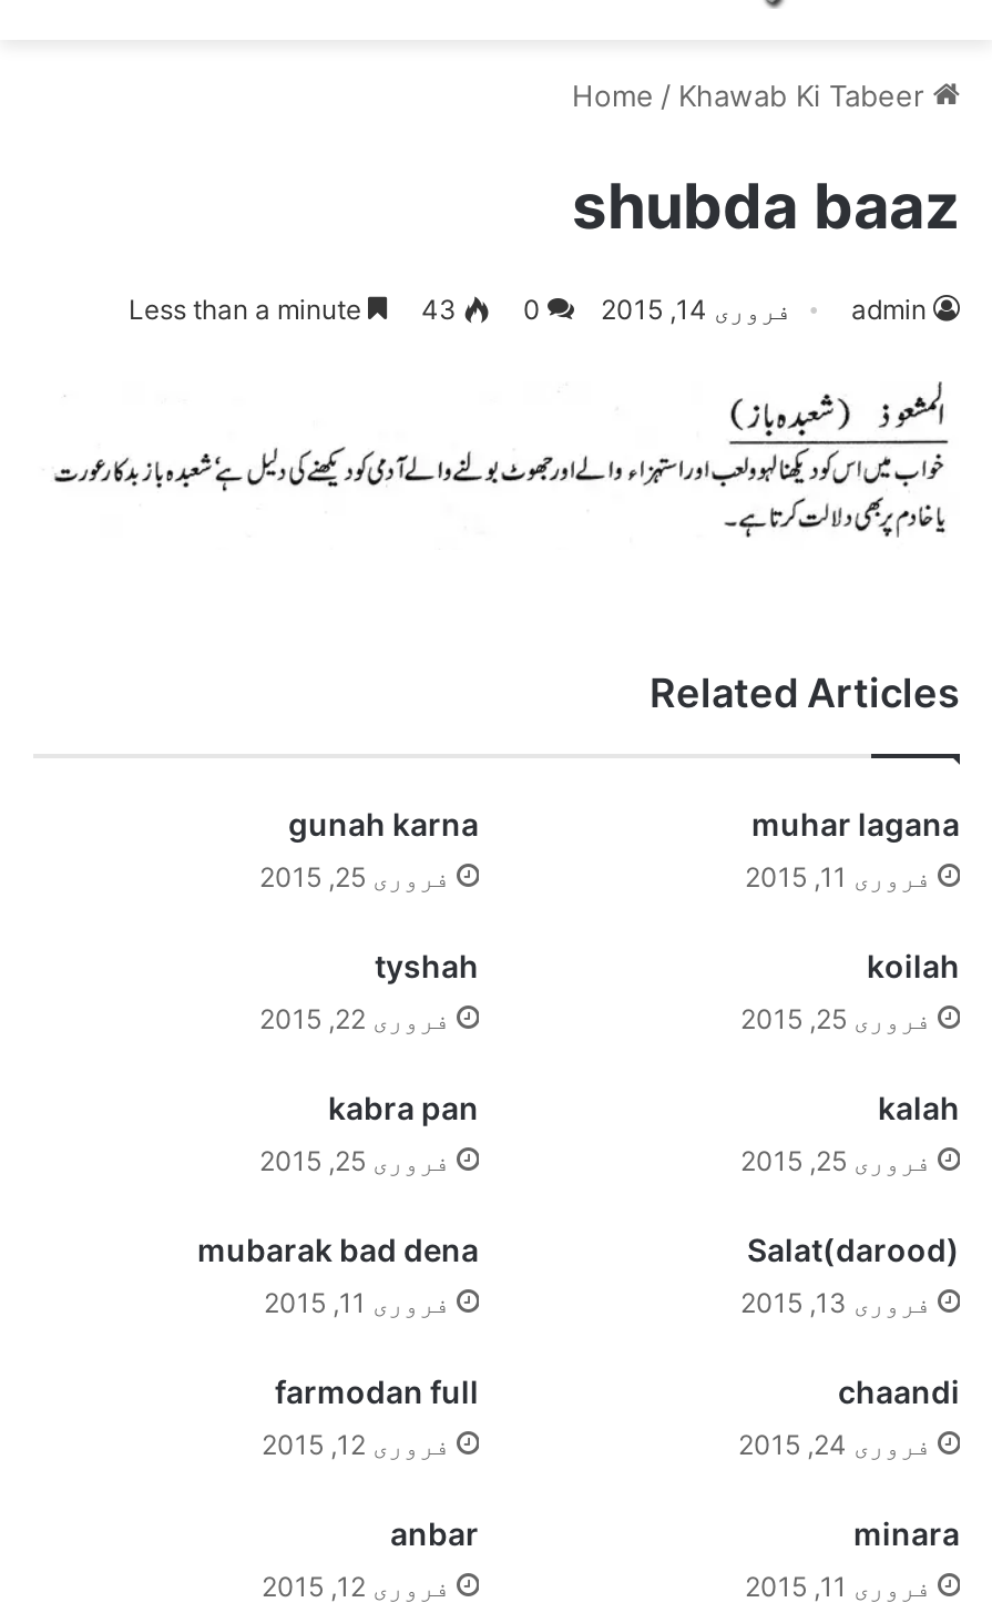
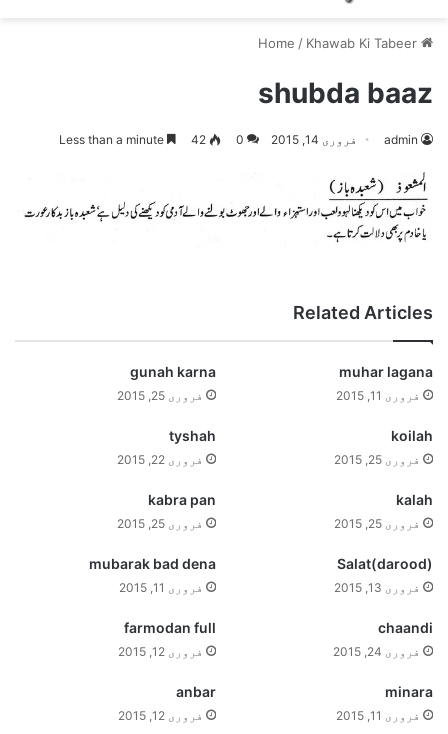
[421,293,457,326] 43 -> [191,132,206,147] 42

